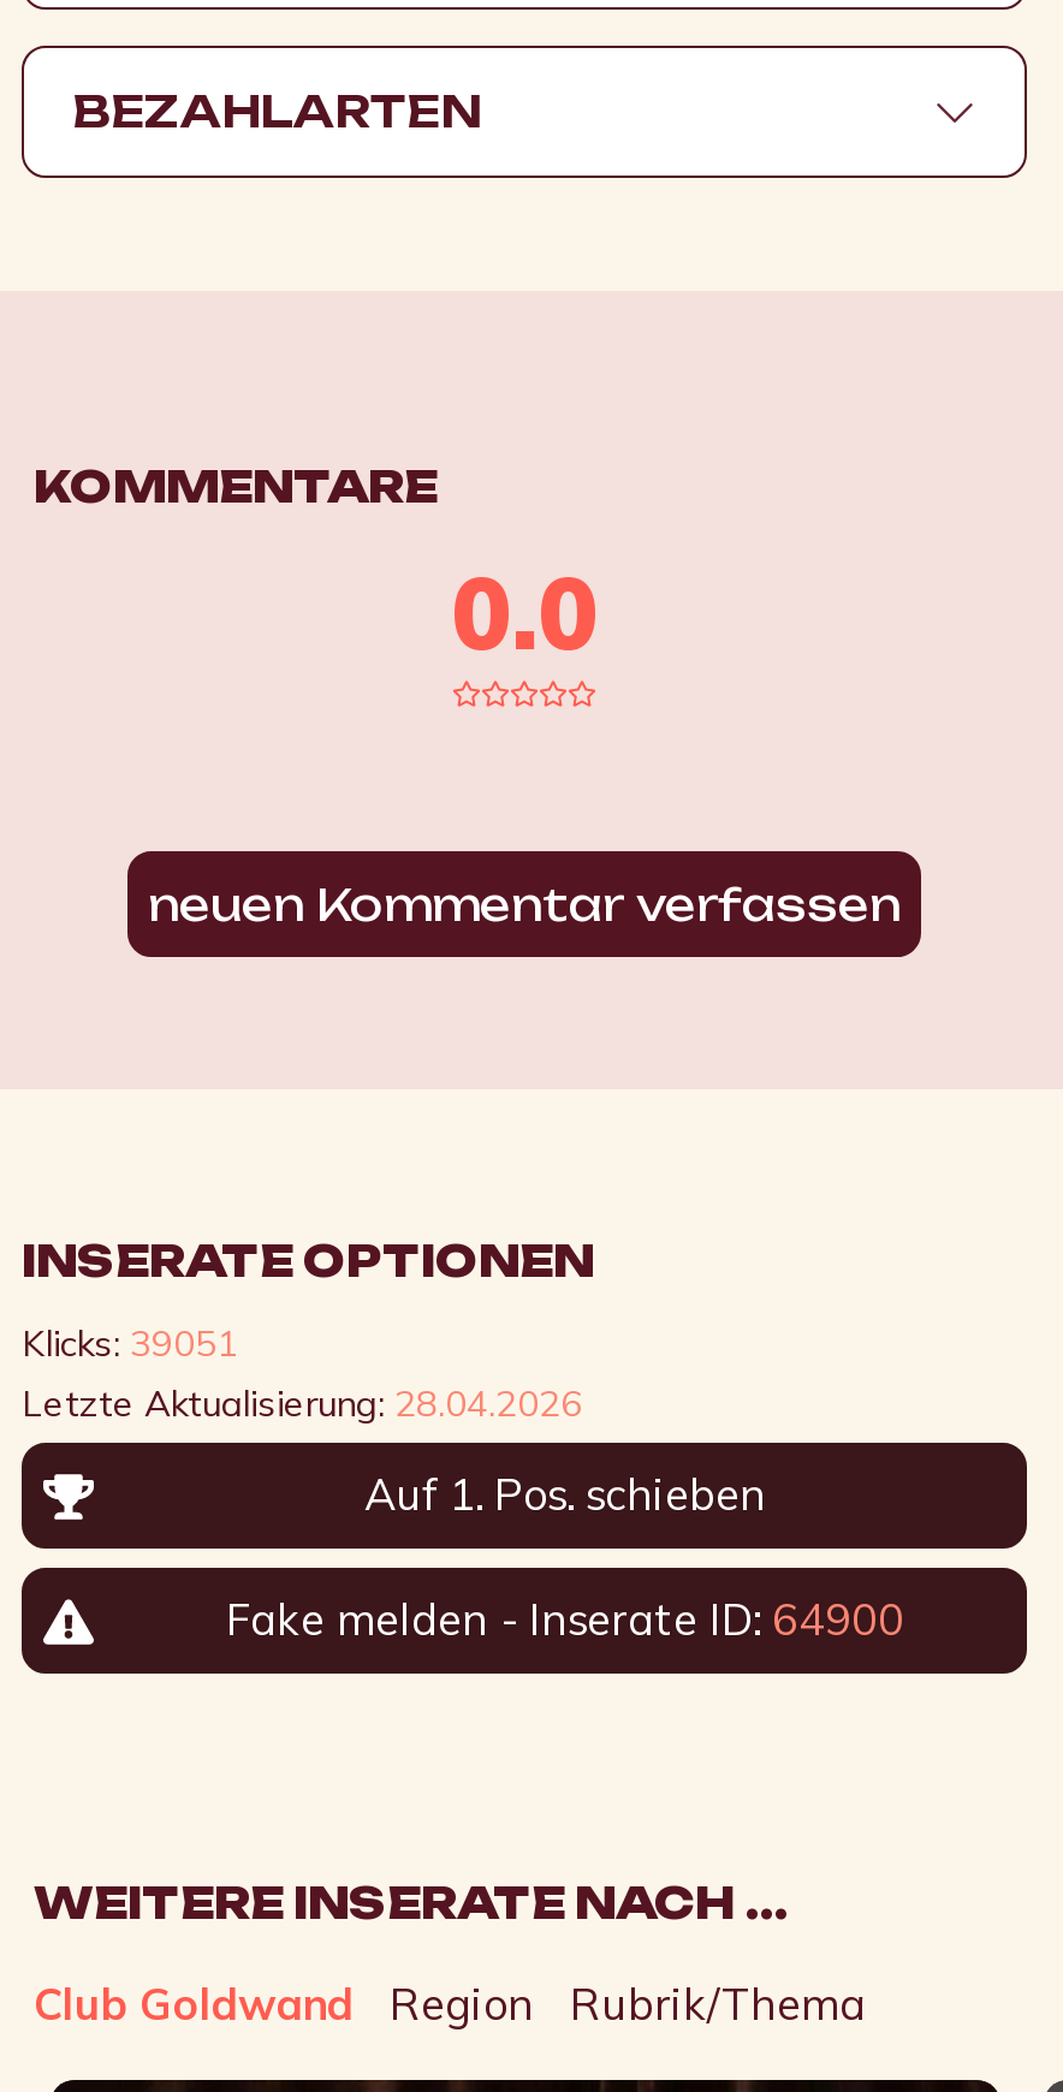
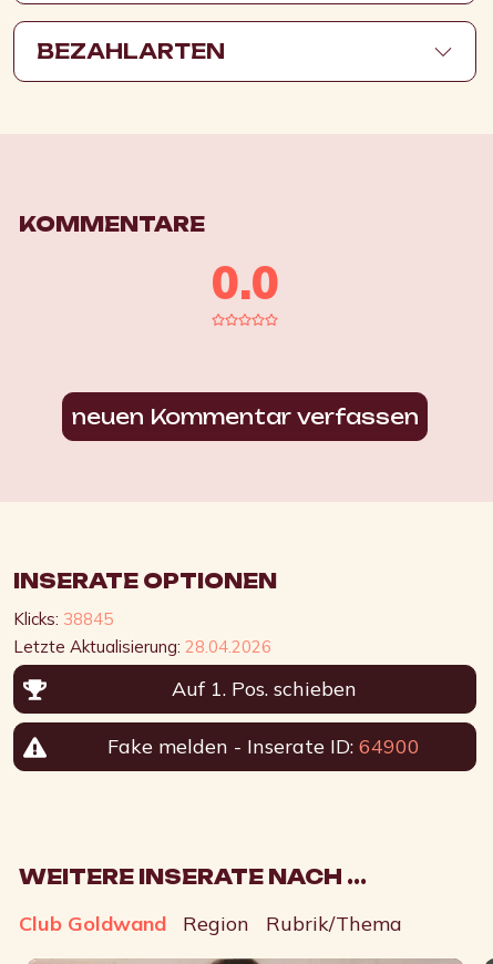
[22,1321,238,1366] Klicks: 39051 -> [13,609,113,630] Klicks: 38845

